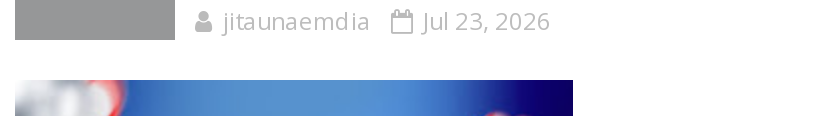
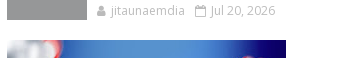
[223,4,551,38] jitaunaemdia Jul 23, 2026 -> [111,2,275,19] jitaunaemdia Jul 20, 2026

